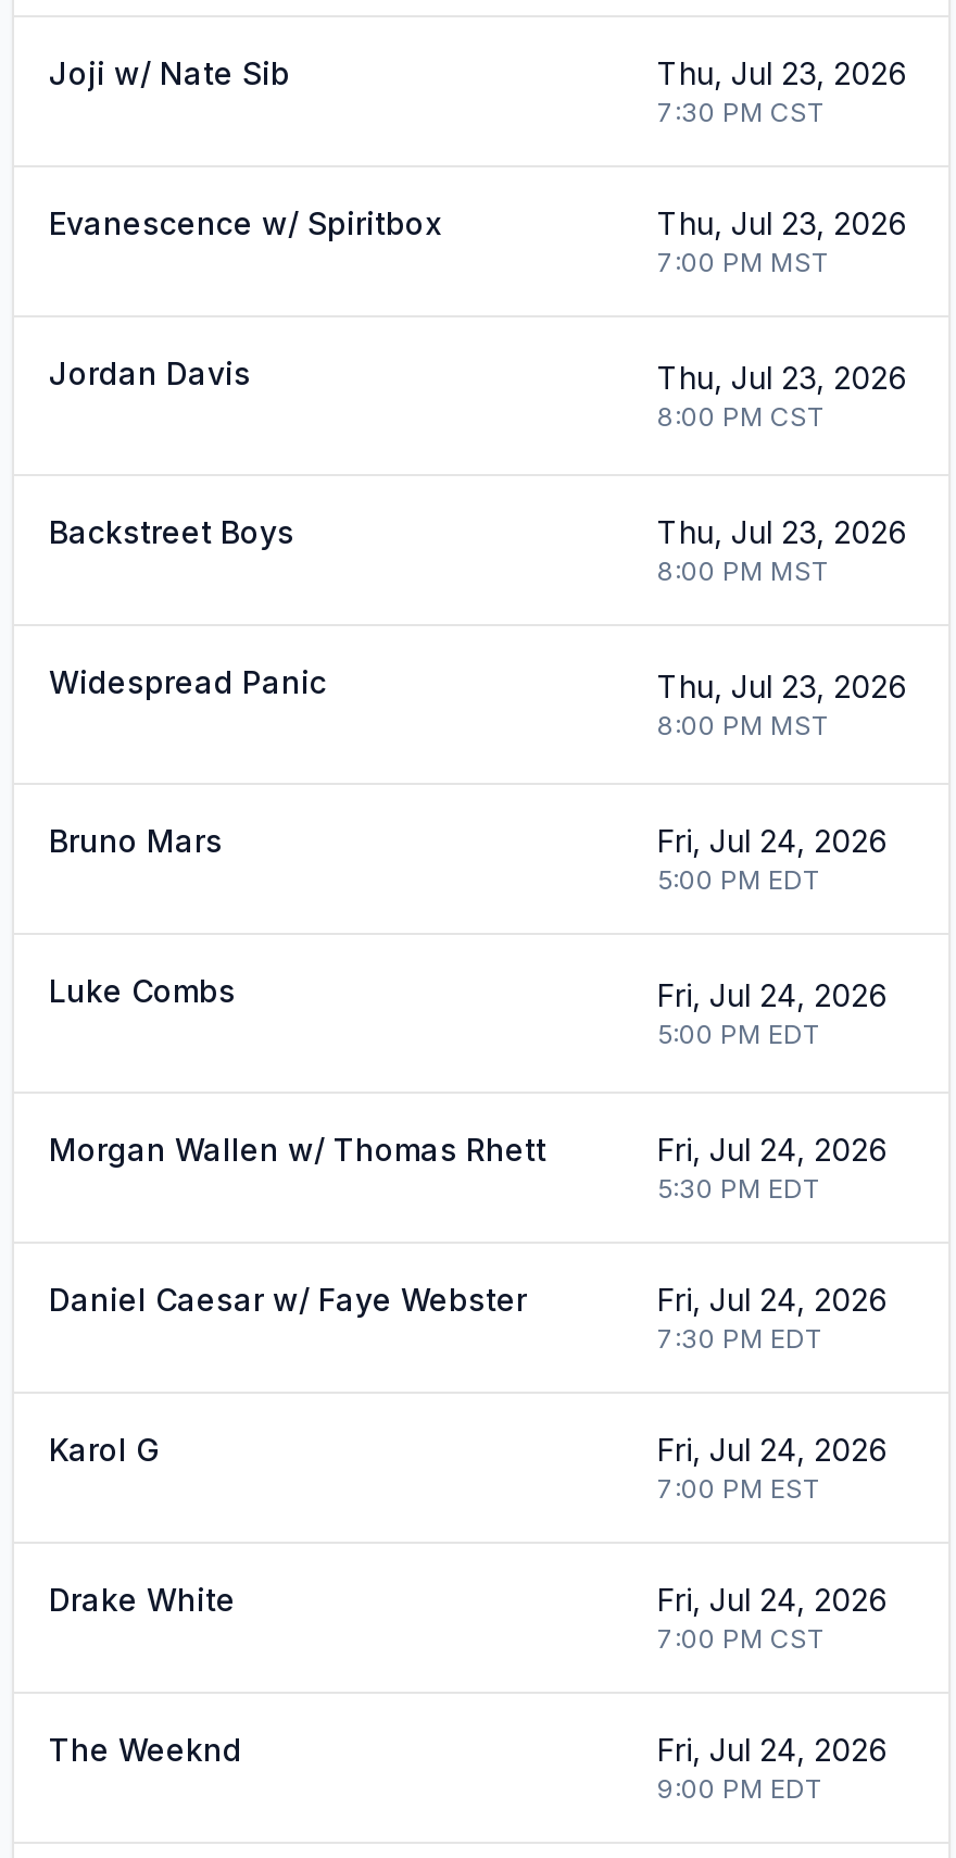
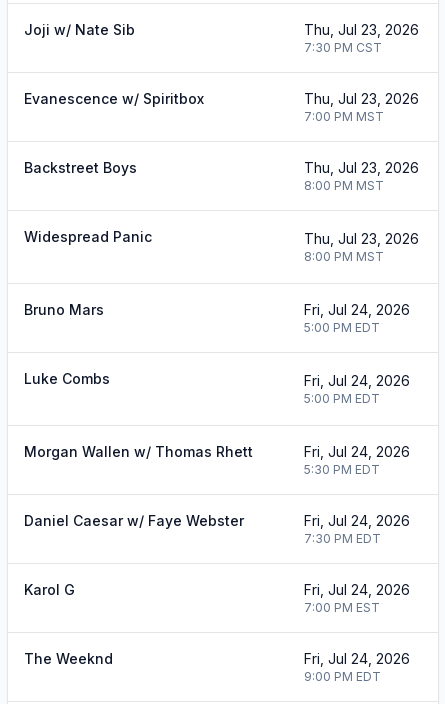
[49,354,907,433] Jordan Davis | Thu, Jul 23, 2026 | 8:00 PM CST -> none
[49,1581,888,1655] Drake White | Fri, Jul 24, 2026 | 7:00 PM CST -> none

